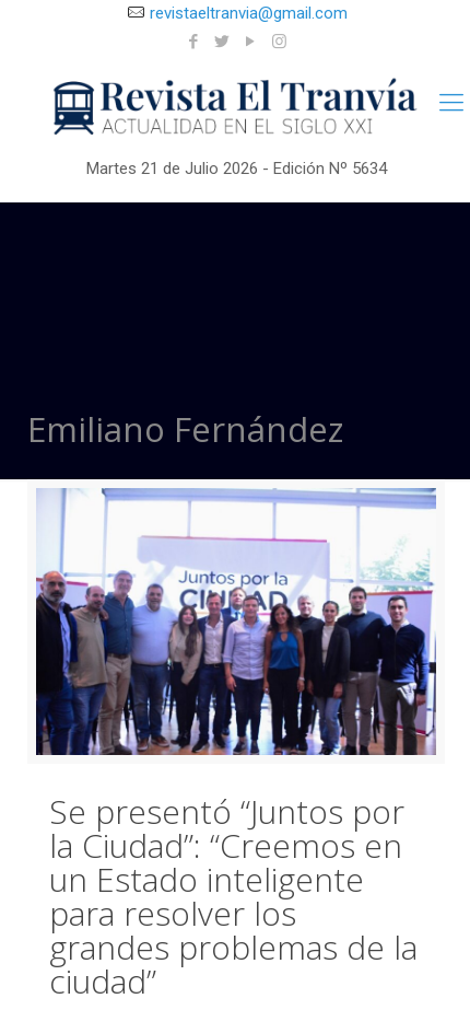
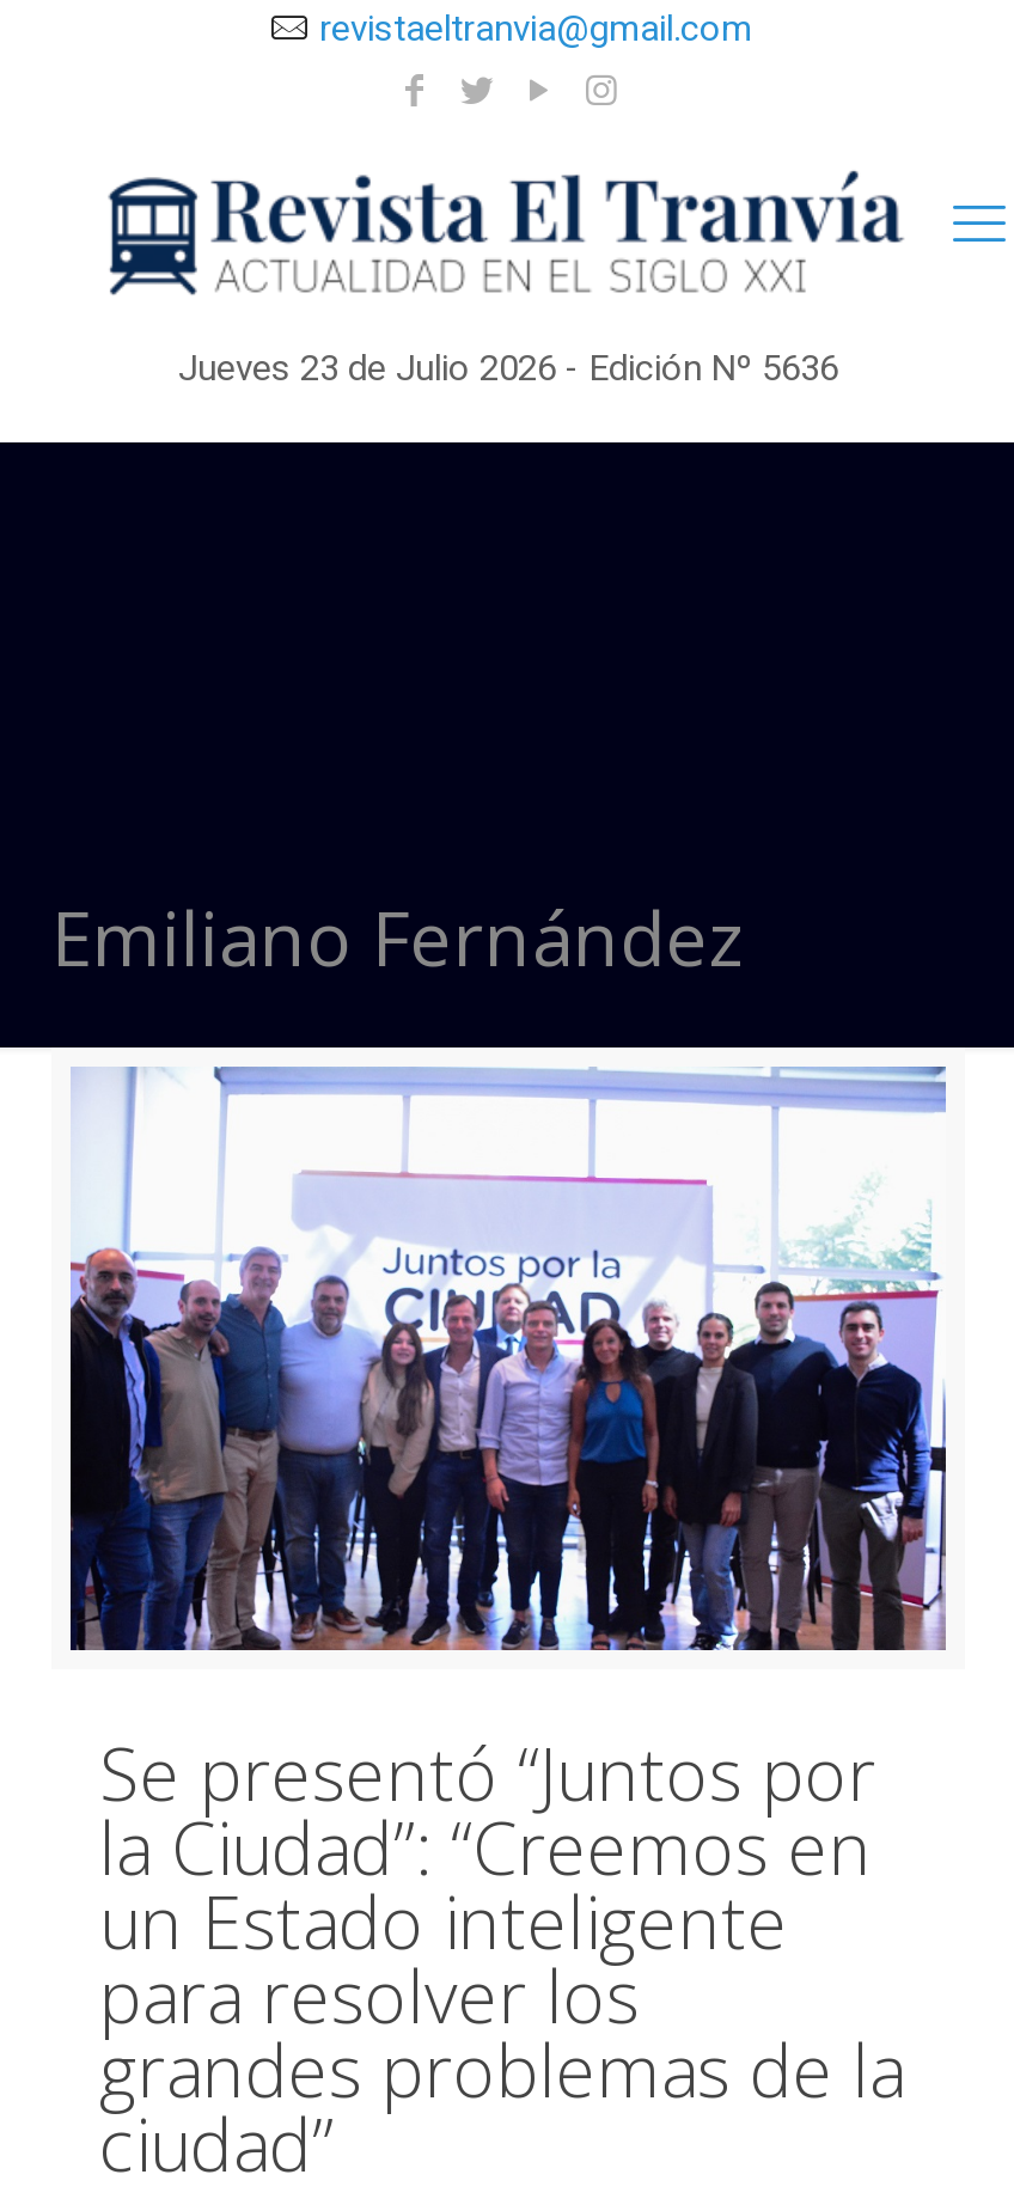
[86,159,386,178] Martes 21 de Julio 2026 - Edición Nº 5634 -> [178,347,838,390] Jueves 23 de Julio 2026 - Edición Nº 5636

